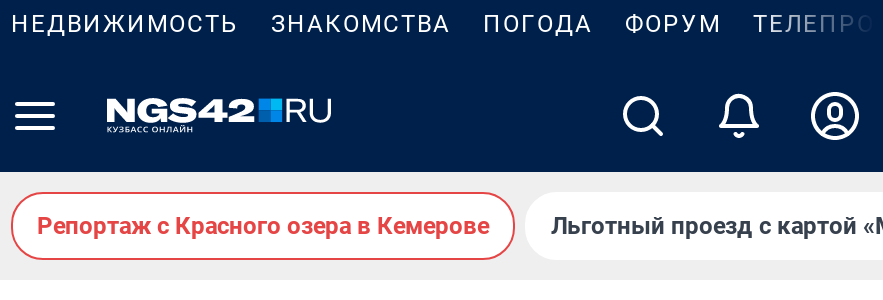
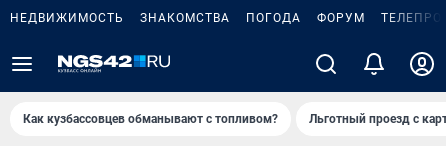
[37,212,489,240] Репортаж с Красного озера в Кемерове -> [23,112,278,126] Как кузбассовцев обманывают с топливом?

